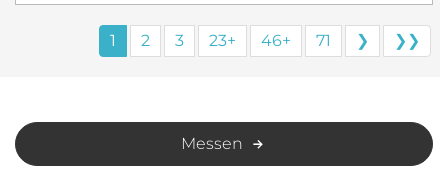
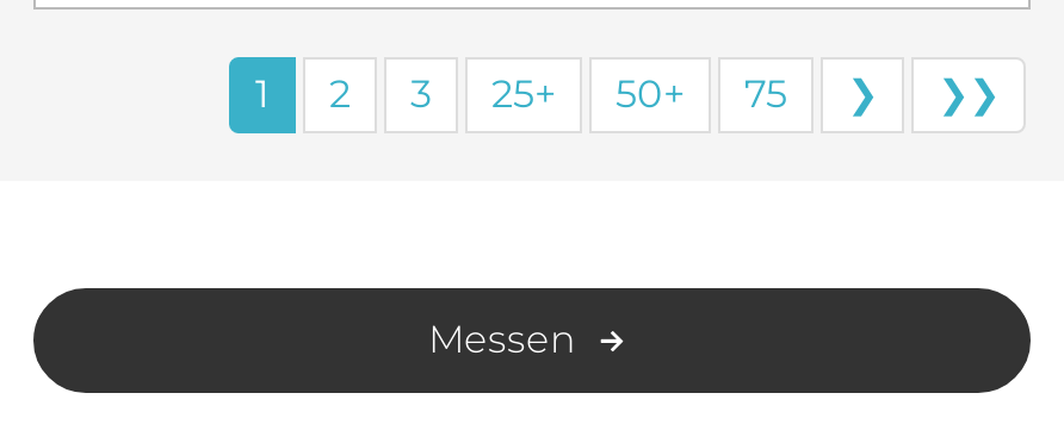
[209,31,236,50] 23+ -> [491,72,556,118] 25+
[261,31,291,50] 46+ -> [615,72,685,118] 50+
[316,31,331,50] 71 -> [744,72,787,118] 75

